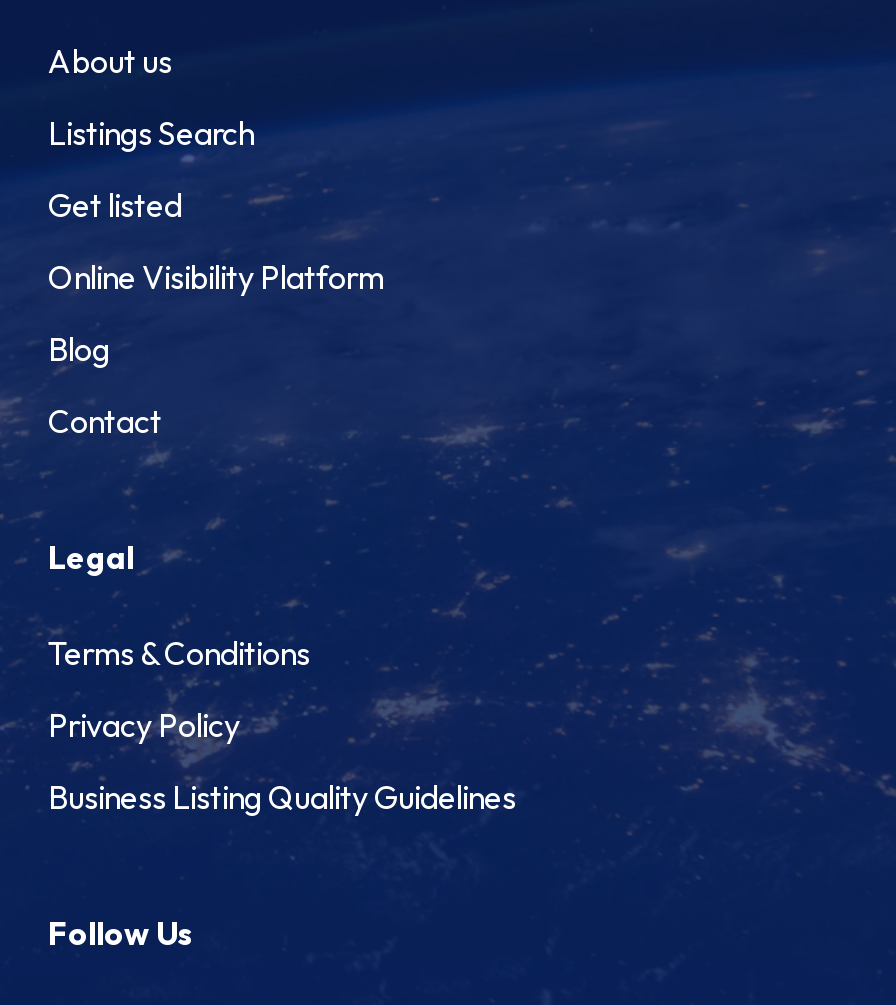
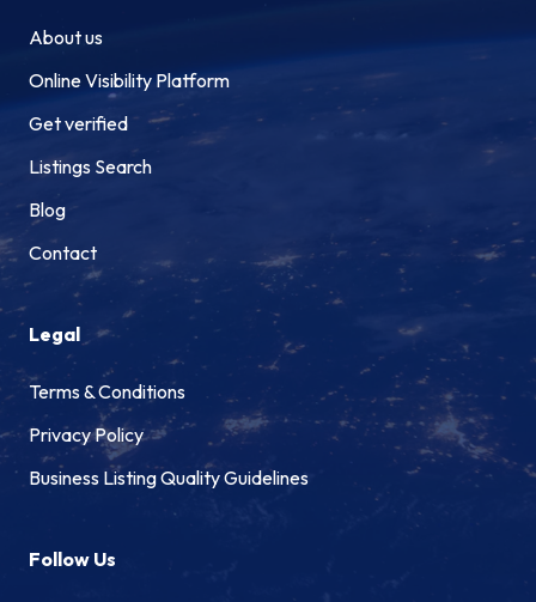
moved [48,113,254,153] -> [29,155,152,178]: Listings Search
[48,185,182,225] Get listed -> none
moved [48,257,384,297] -> [29,68,230,92]: Online Visibility Platform
none -> [29,111,128,135] Get verified

